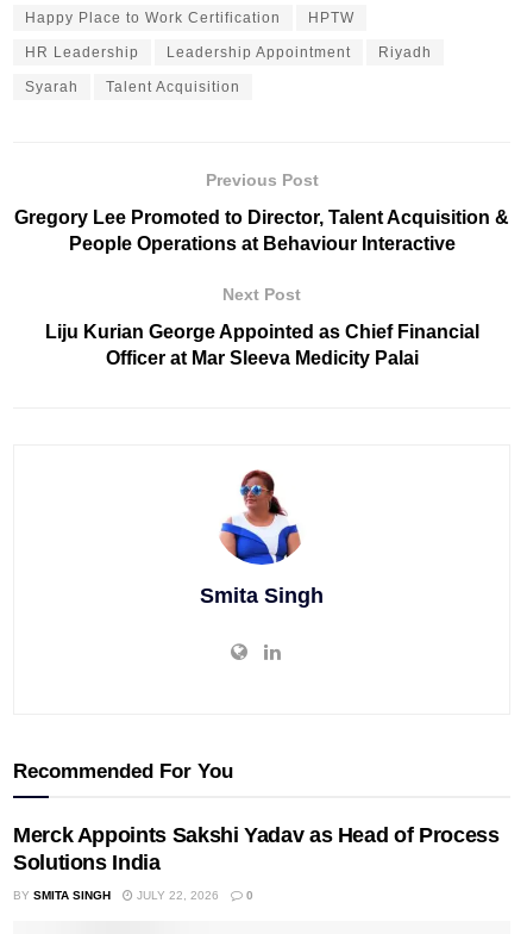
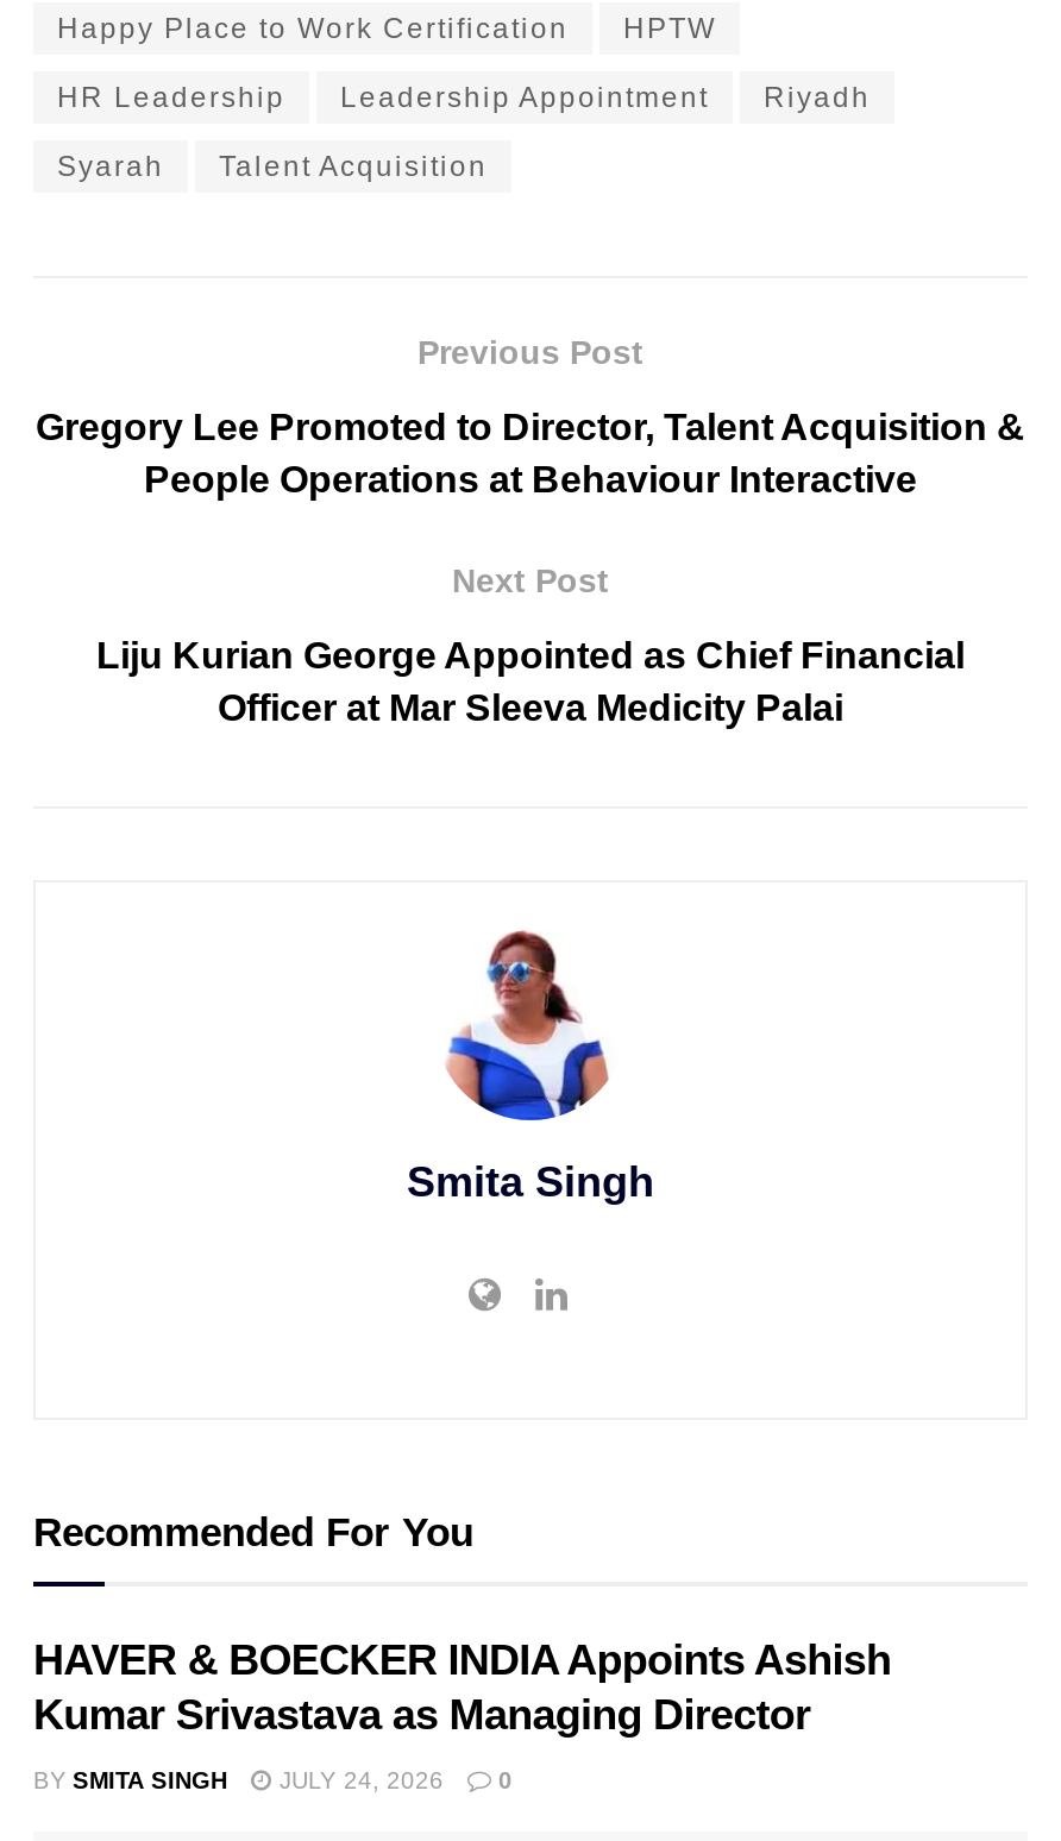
[13,823,499,875] Merck Appoints Sakshi Yadav as Head of Process | Solutions India -> [33,1637,891,1739] HAVER & BOECKER INDIA Appoints Ashish | Kumar Srivastava as Managing Director
[133,889,218,902] JULY 22, 2026 -> [272,1768,444,1794] JULY 24, 2026

